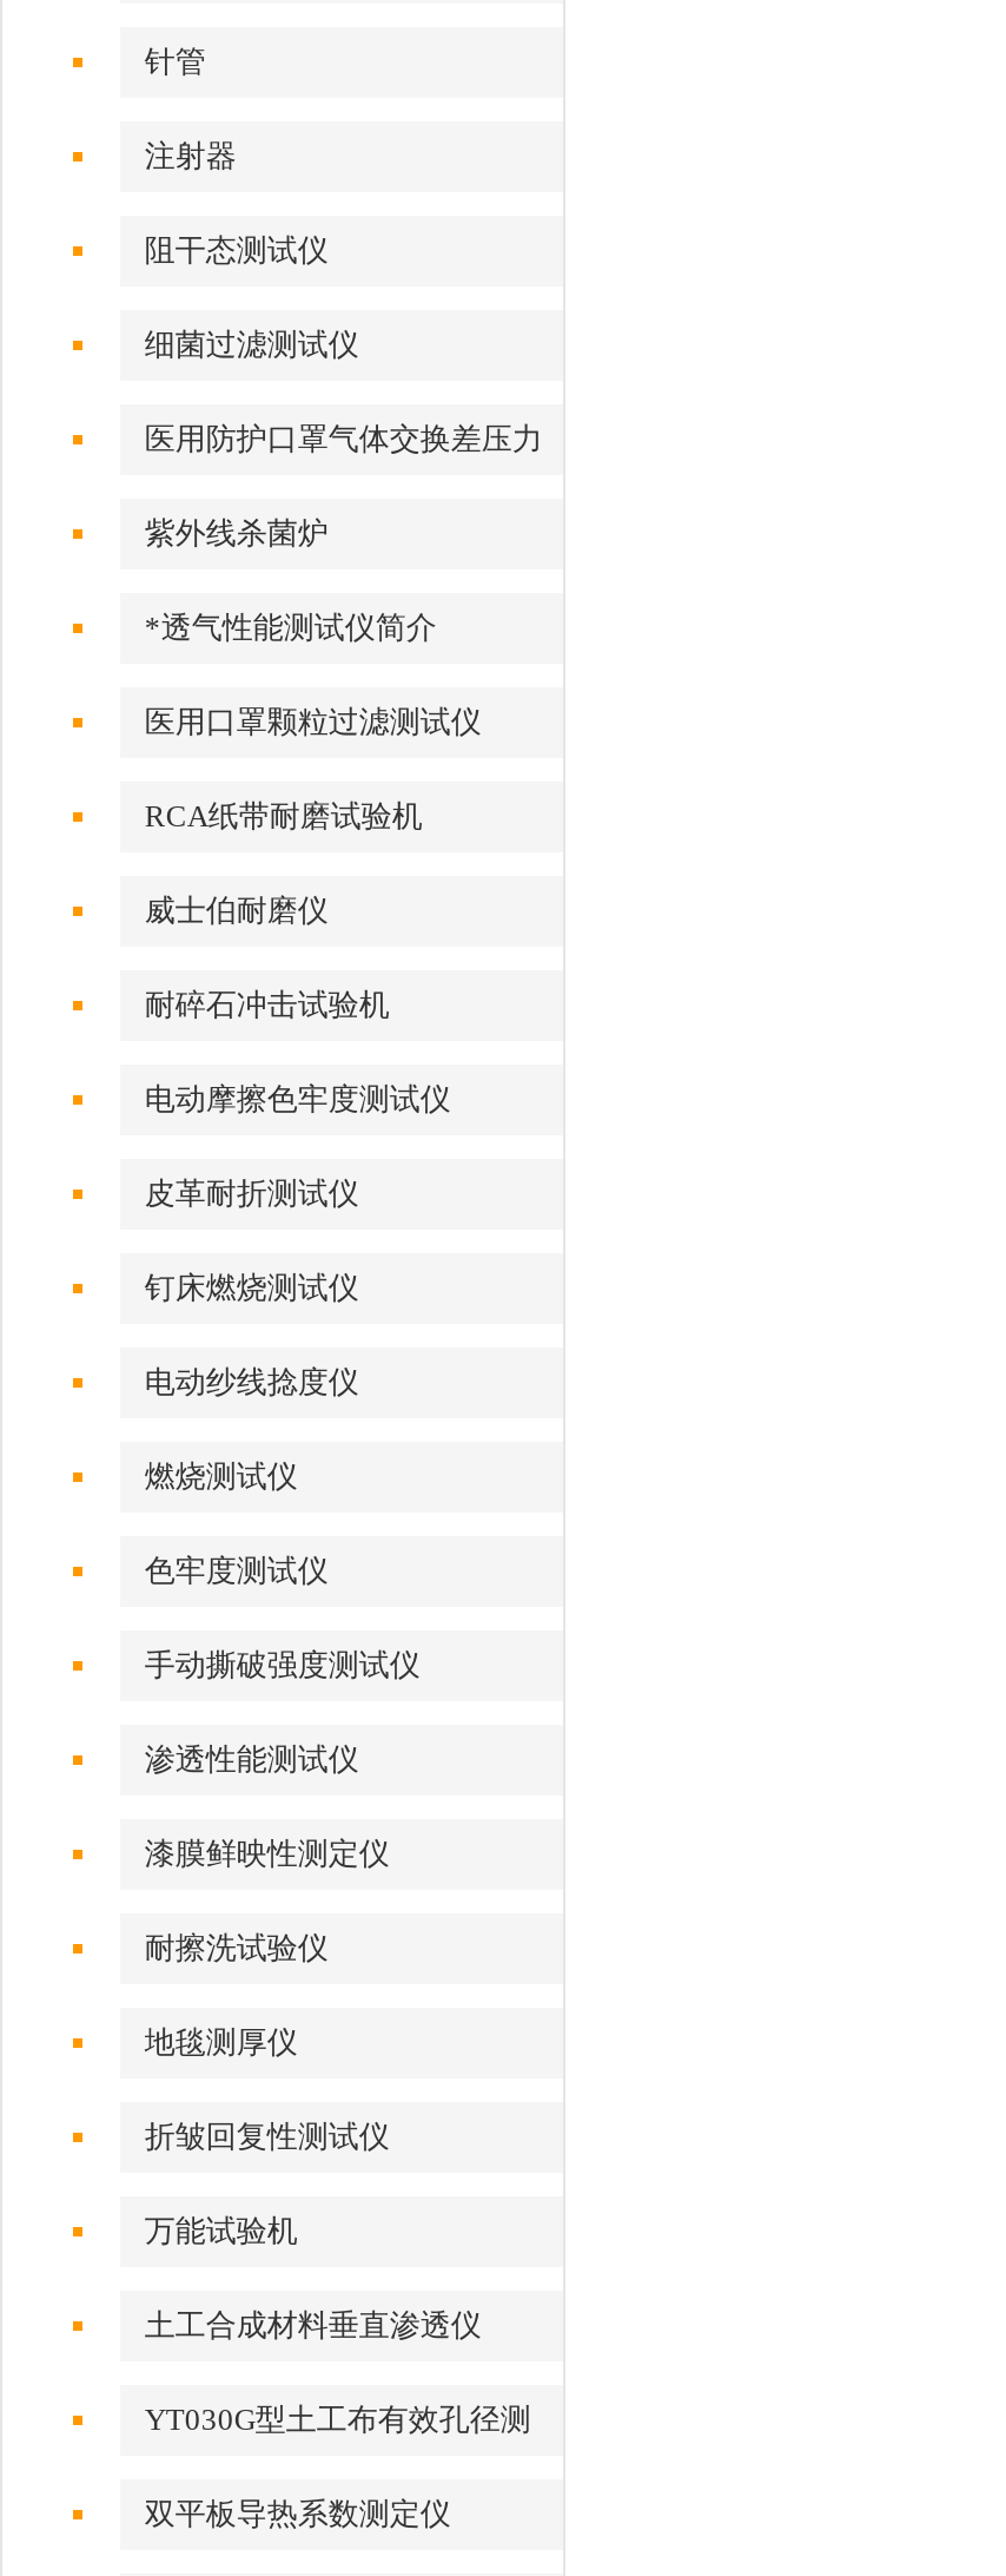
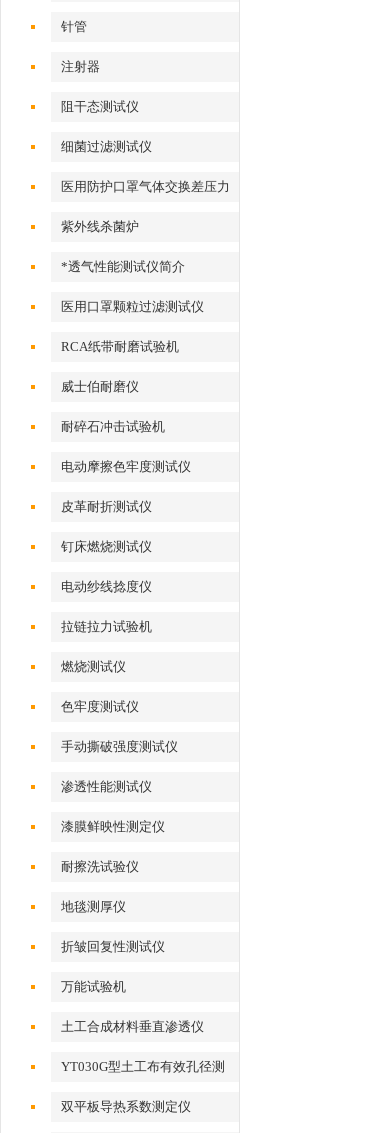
none -> [61,619,152,634] 拉链拉力试验机

